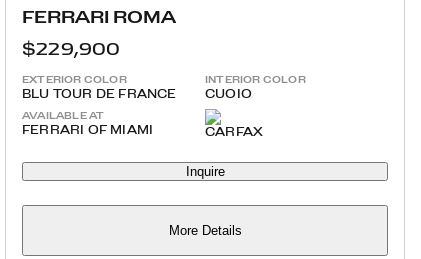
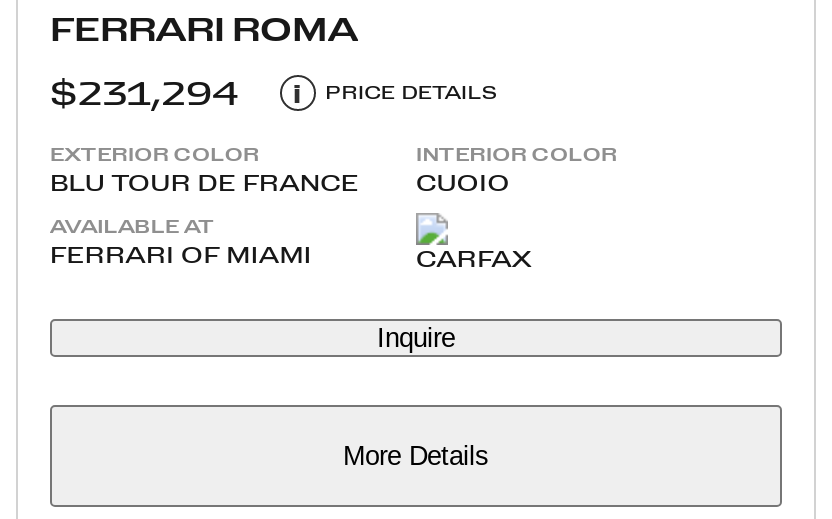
[22,39,121,58] $229,900 -> [50,74,498,112] $231,294 | i | PRICE DETAILS

